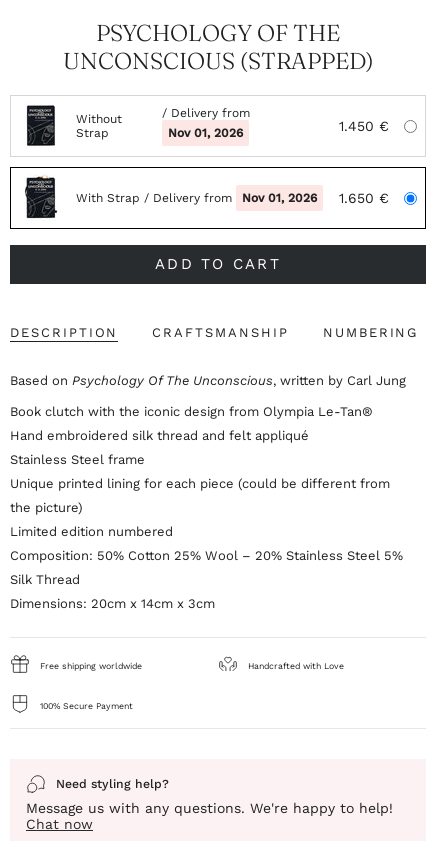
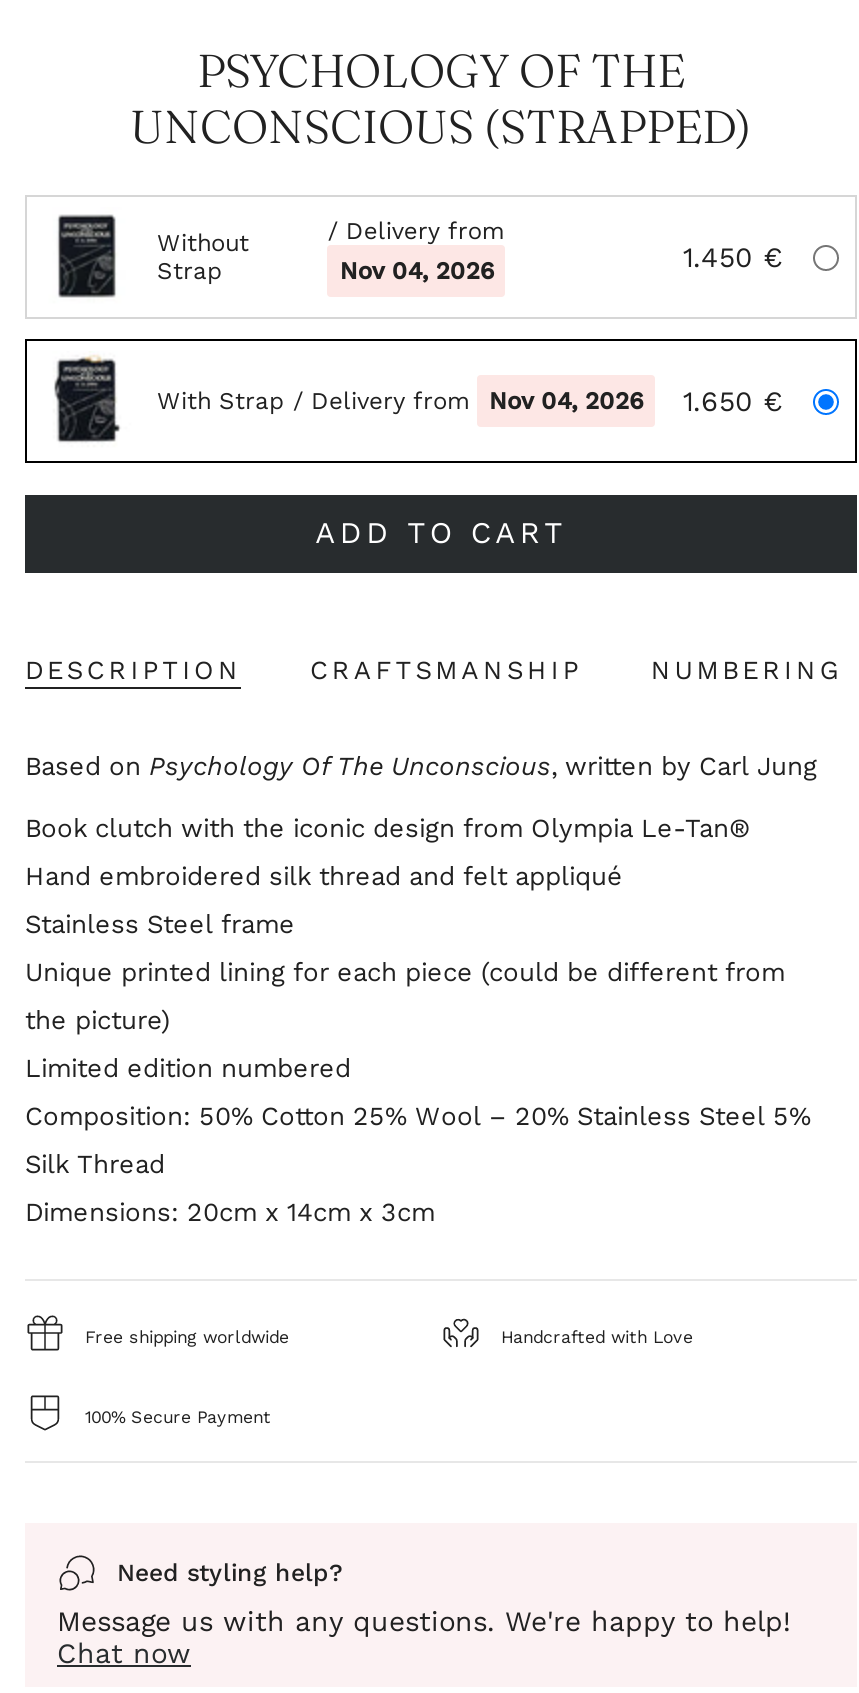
[168,126,243,140] Nov 01, 2026 -> [340,257,494,285] Nov 04, 2026
[76,191,317,205] With Strap / Delivery from Nov 01, 2026 -> [157,387,643,415] With Strap / Delivery from Nov 04, 2026

